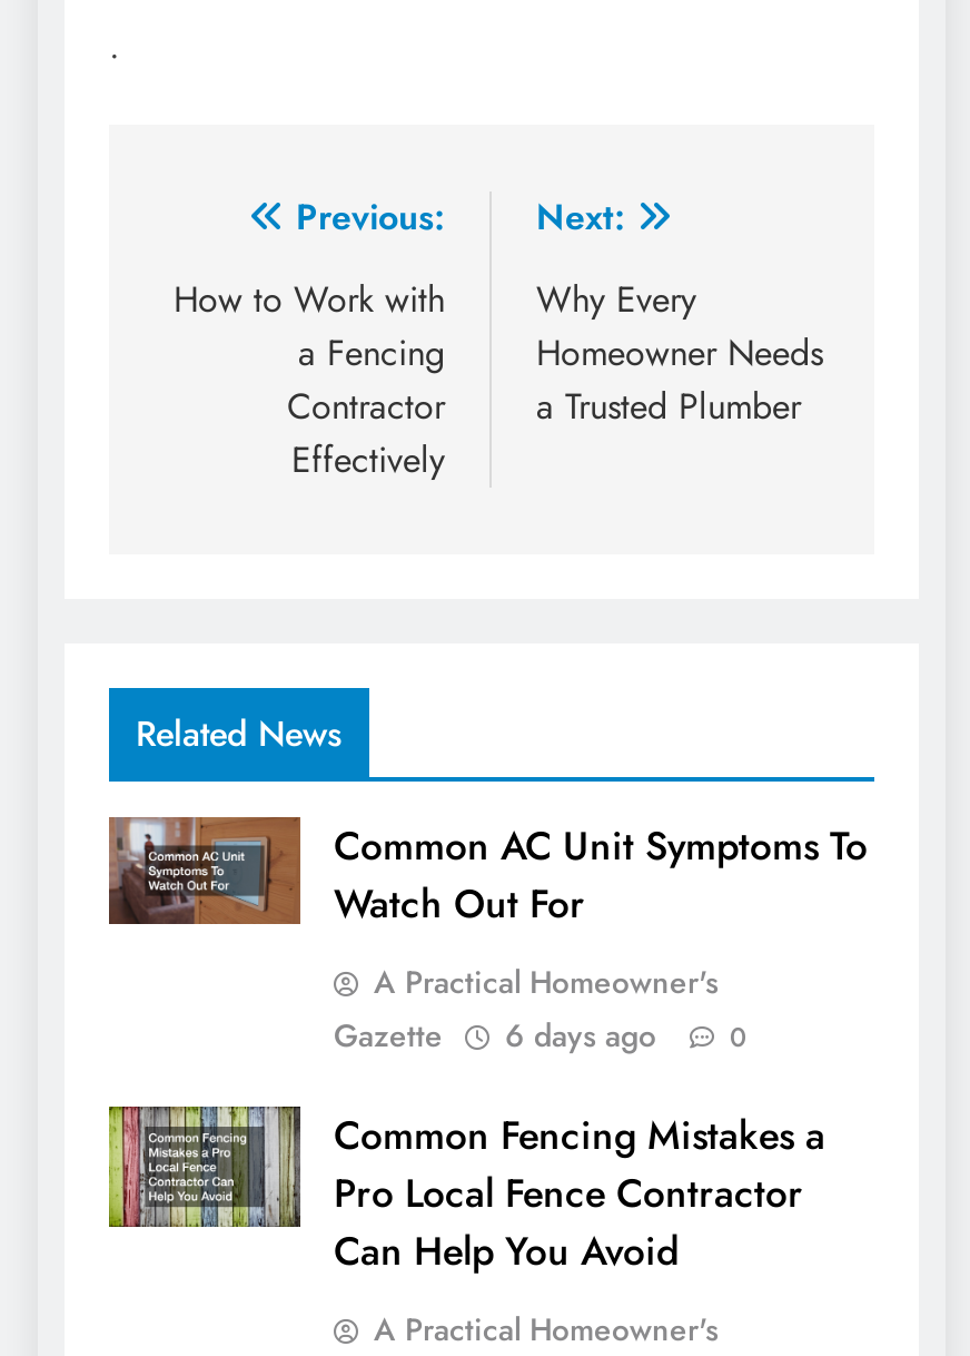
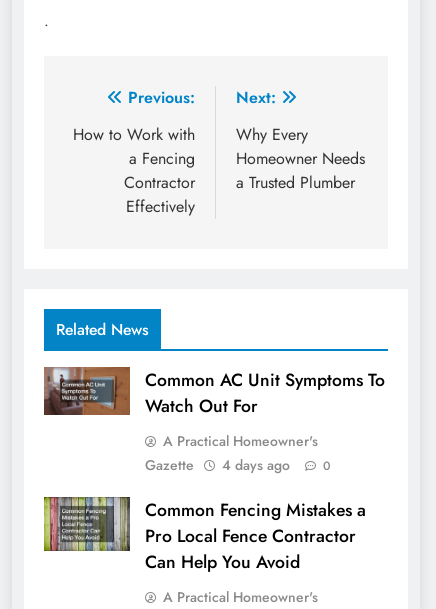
[334,1013,748,1058] Gazette 6 days ago 0 -> [145,455,331,475] Gazette 4 days ago 0

